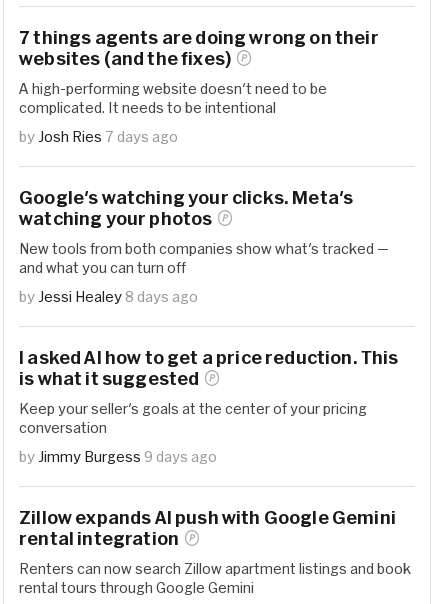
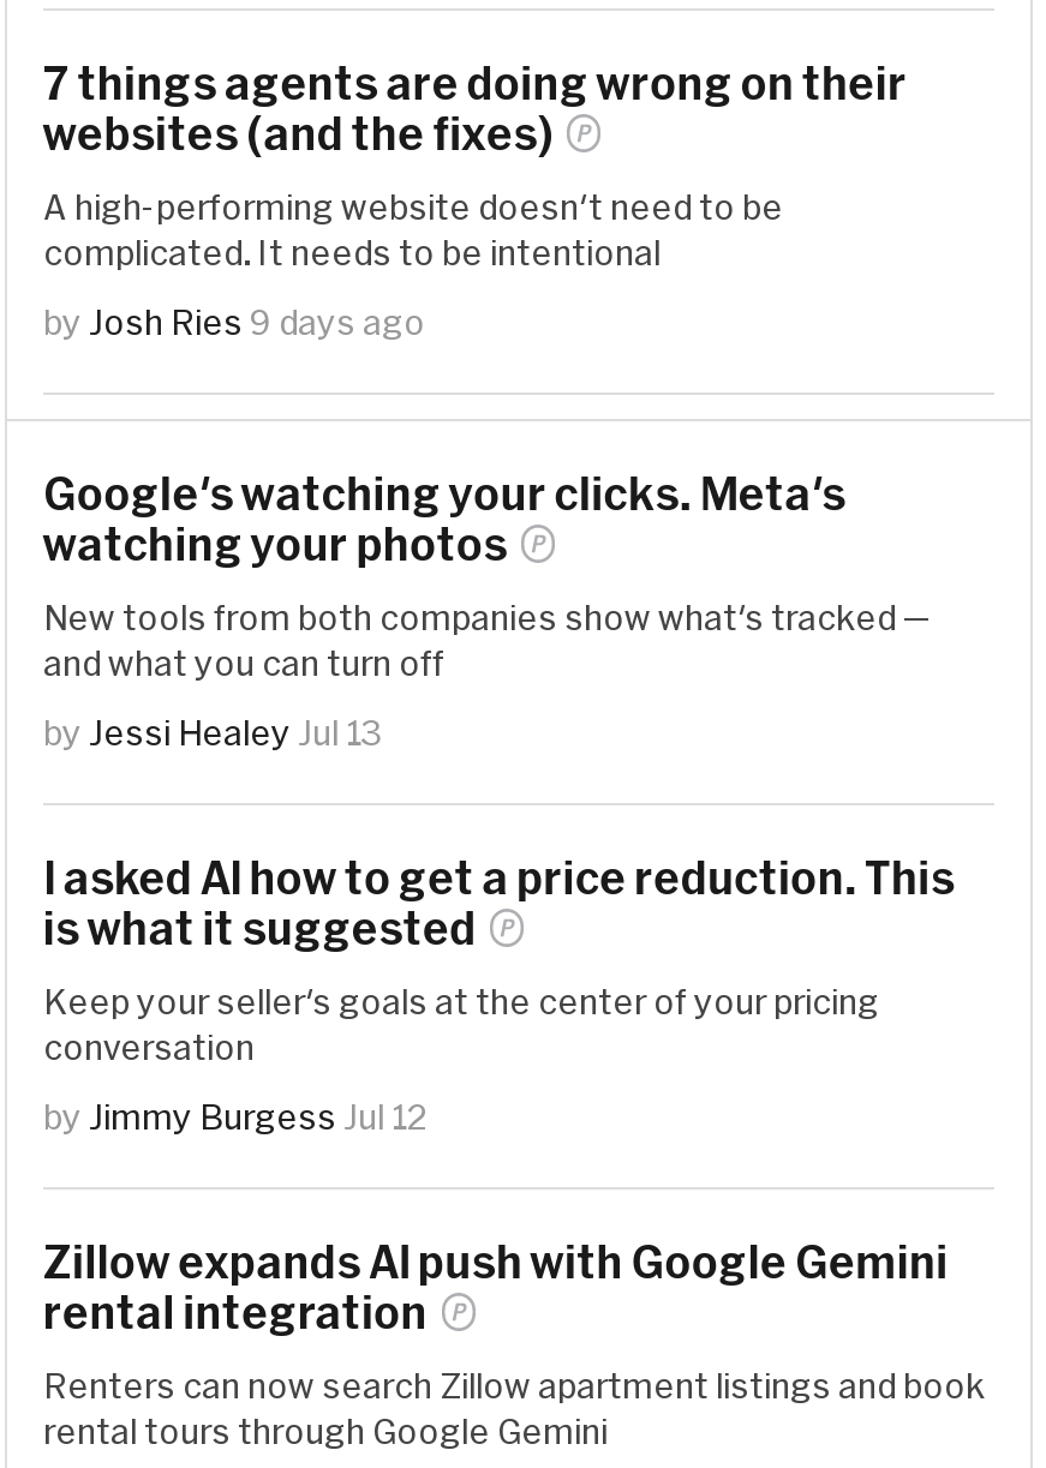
[19,128,178,145] by Josh Ries 7 days ago -> [43,302,425,343] by Josh Ries 9 days ago
[19,288,198,305] by Jessi Healey 8 days ago -> [43,713,382,753] by Jessi Healey Jul 13
[19,448,217,465] by Jimmy Burgess 9 days ago -> [43,1097,428,1137] by Jimmy Burgess Jul 12

